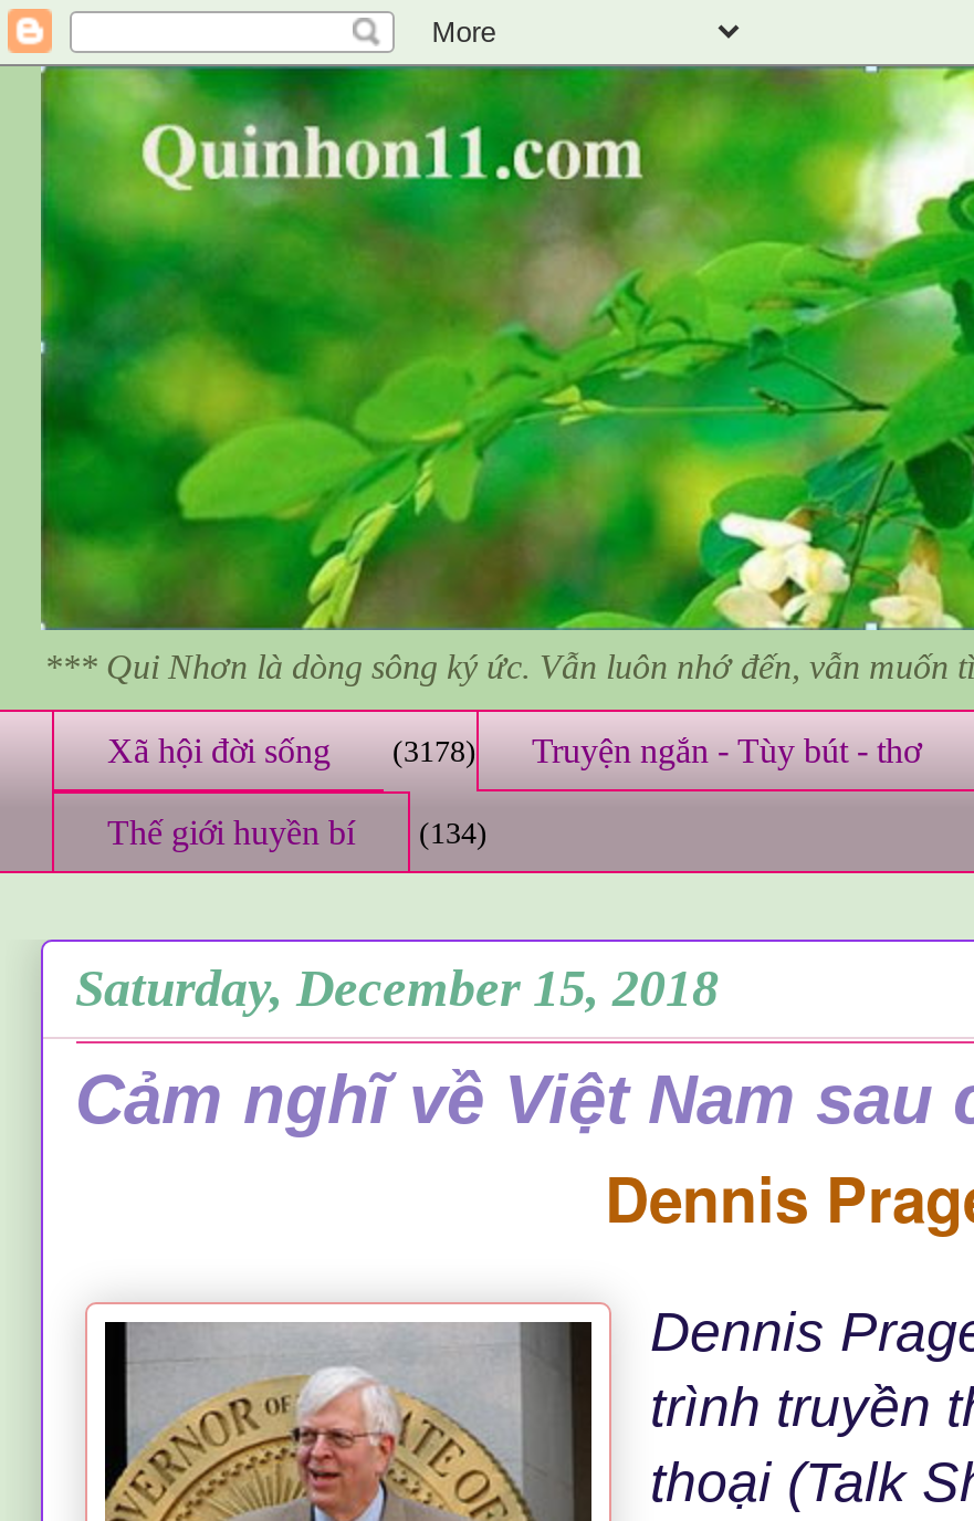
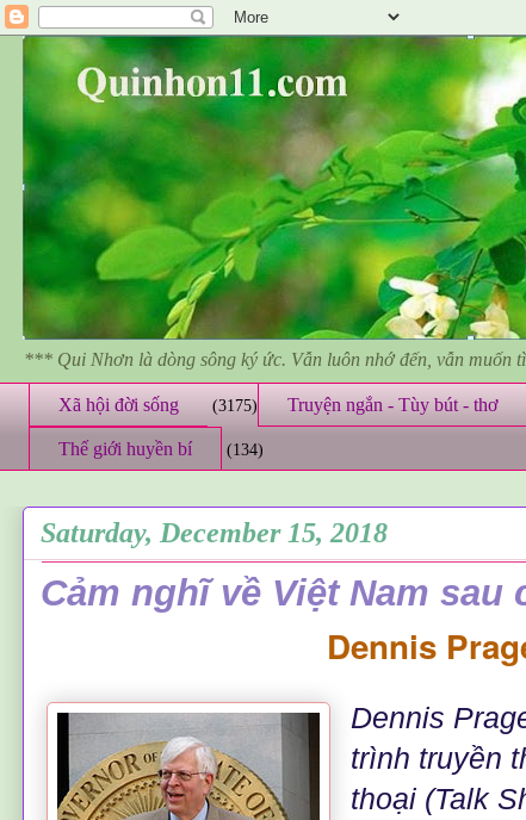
[107,731,921,768] Xã hội đời sống (3178) Truyện ngắn - Tùy bút - thơ -> [58,394,497,414] Xã hội đời sống (3175) Truyện ngắn - Tùy bút - thơ

